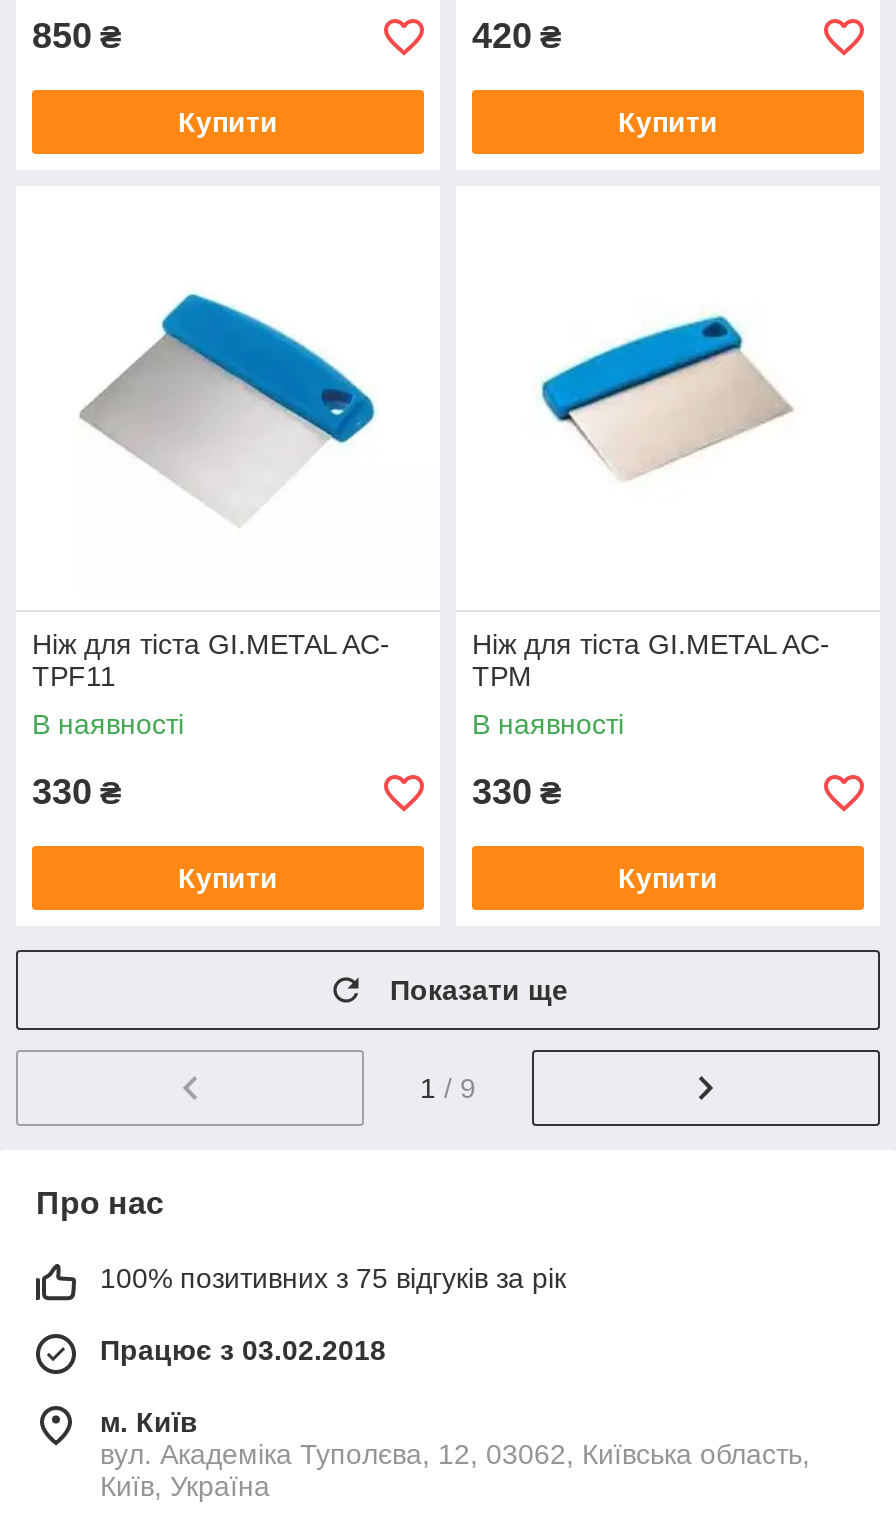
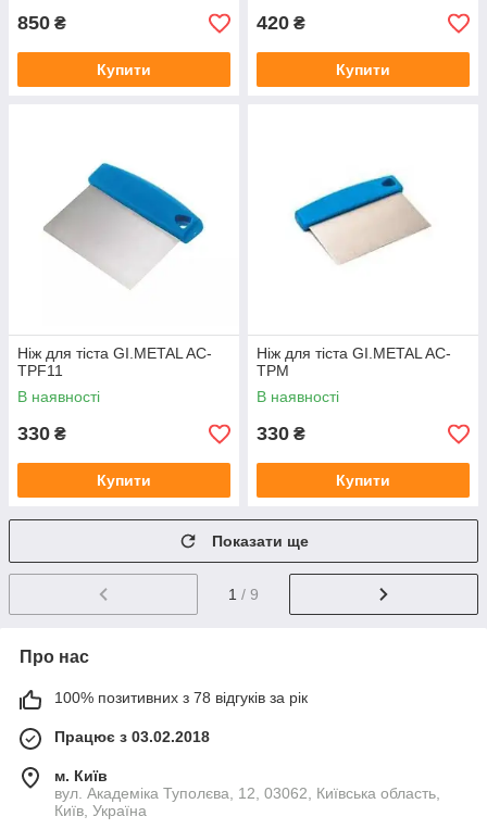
[100,1262,566,1294] 100% позитивних з 75 відгуків за рік -> [54,689,308,706] 100% позитивних з 78 відгуків за рік

